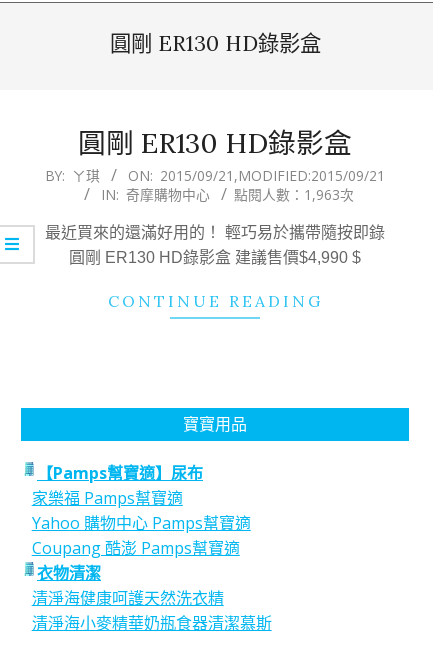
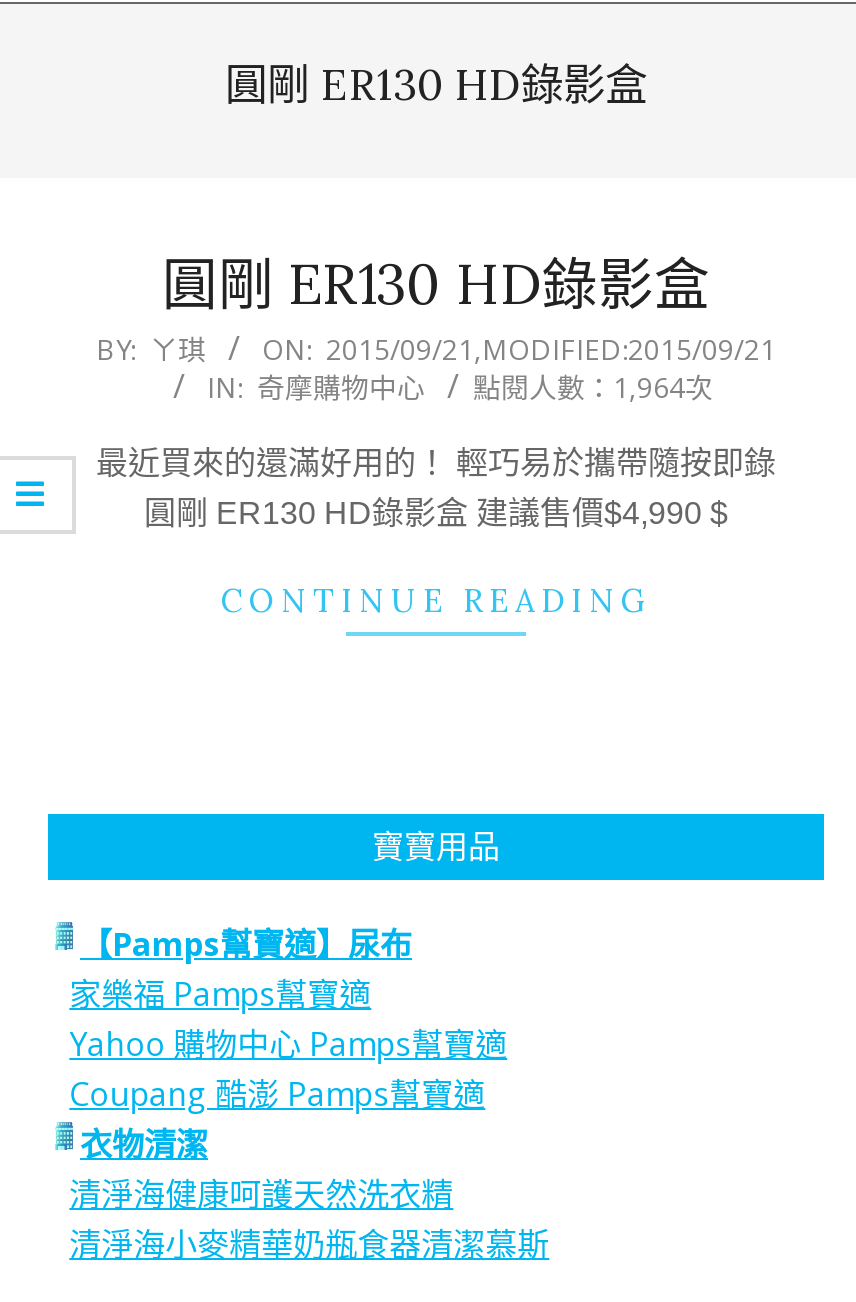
[100,185,353,204] IN: 奇摩購物中心 點閱人數：1,963次 -> [207,367,713,405] IN: 奇摩購物中心 點閱人數：1,964次

